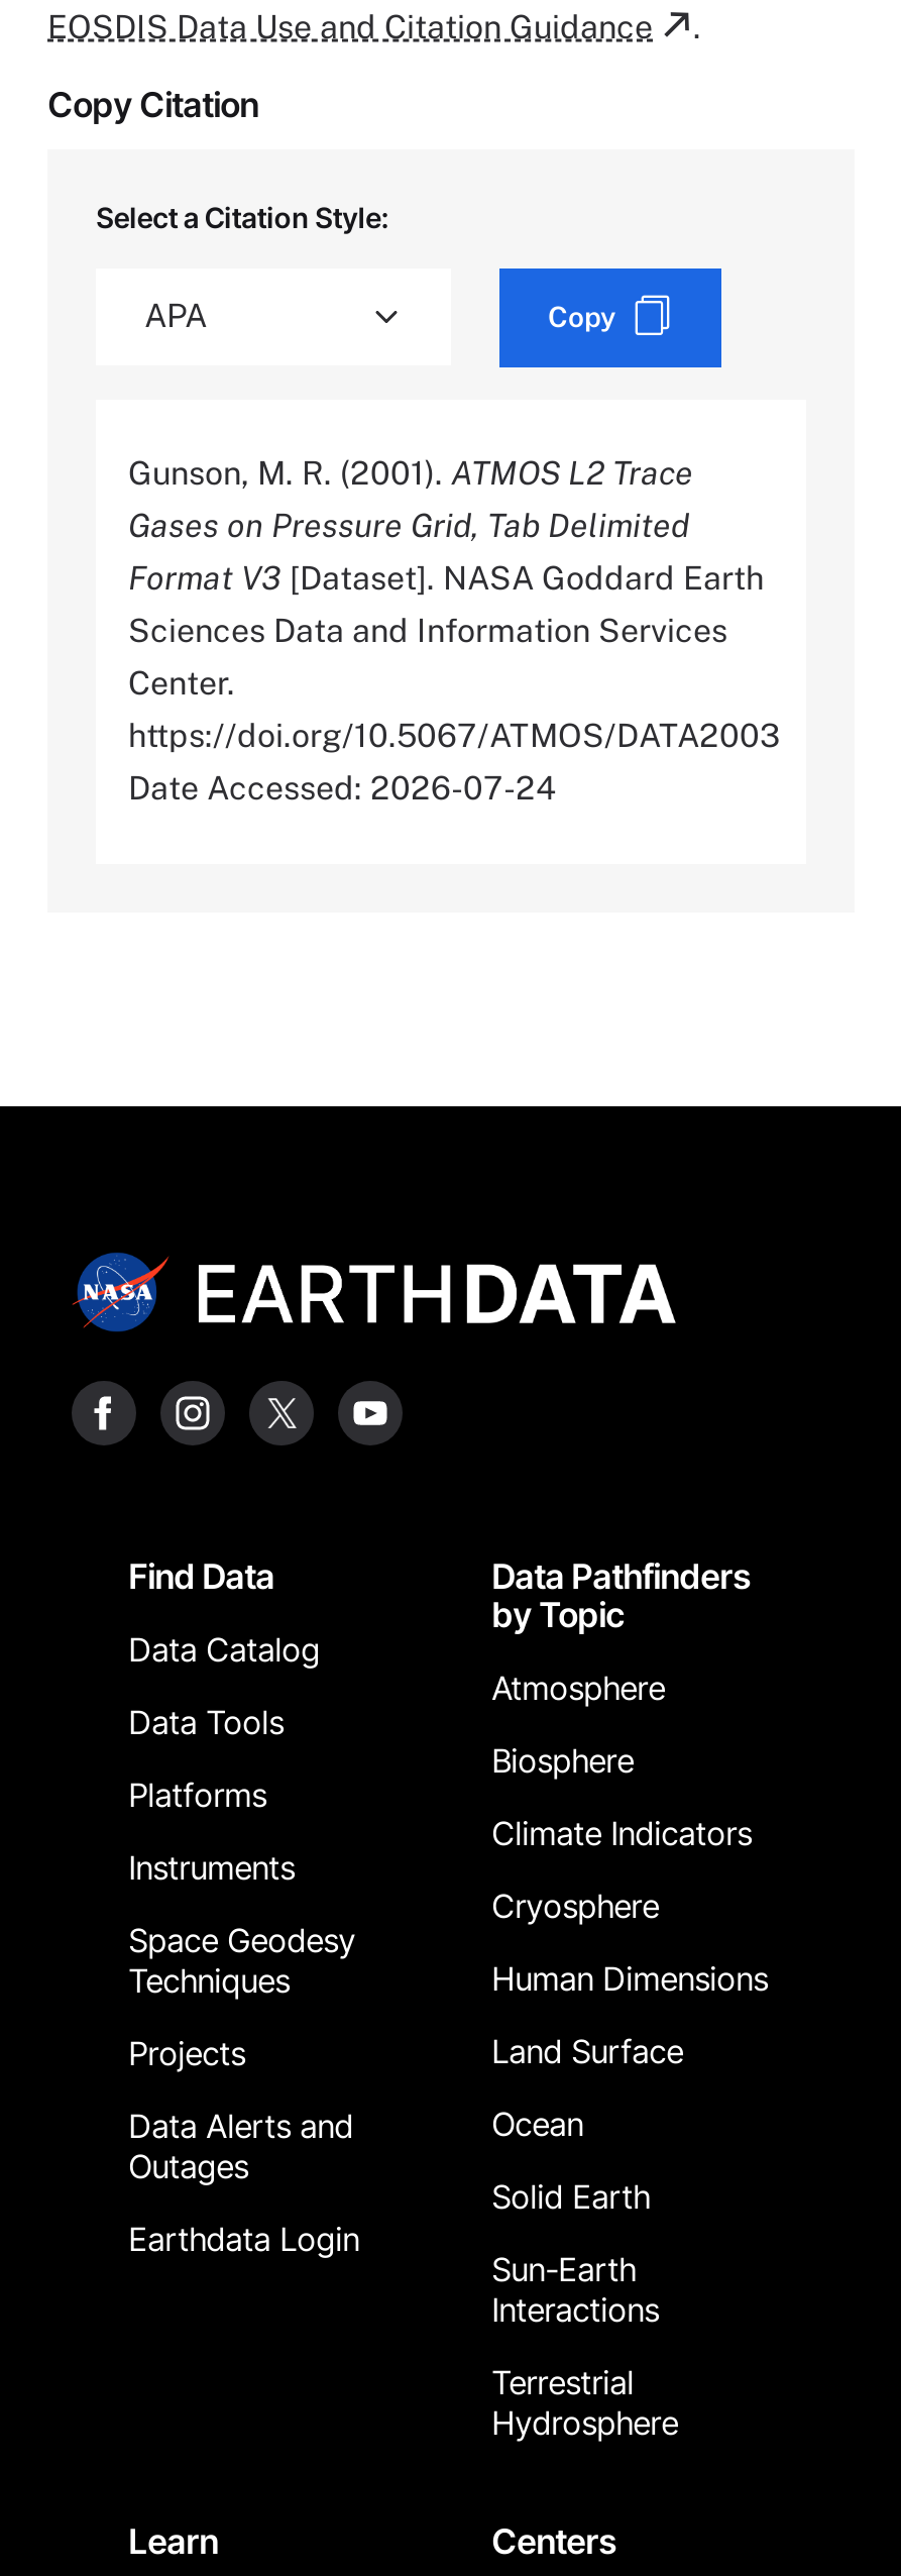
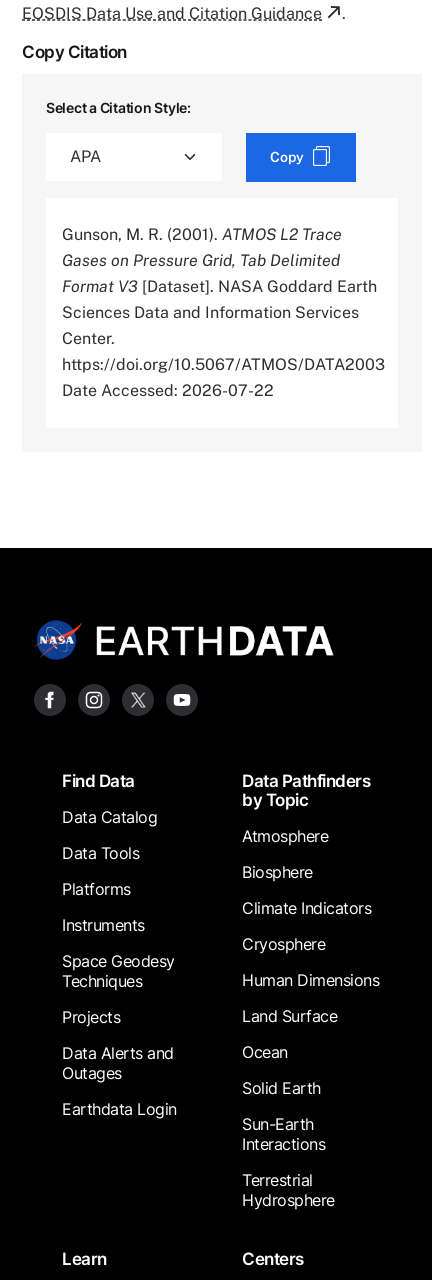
[128,769,556,808] Date Accessed: 2026-07-24 -> [62,381,274,400] Date Accessed: 2026-07-22

